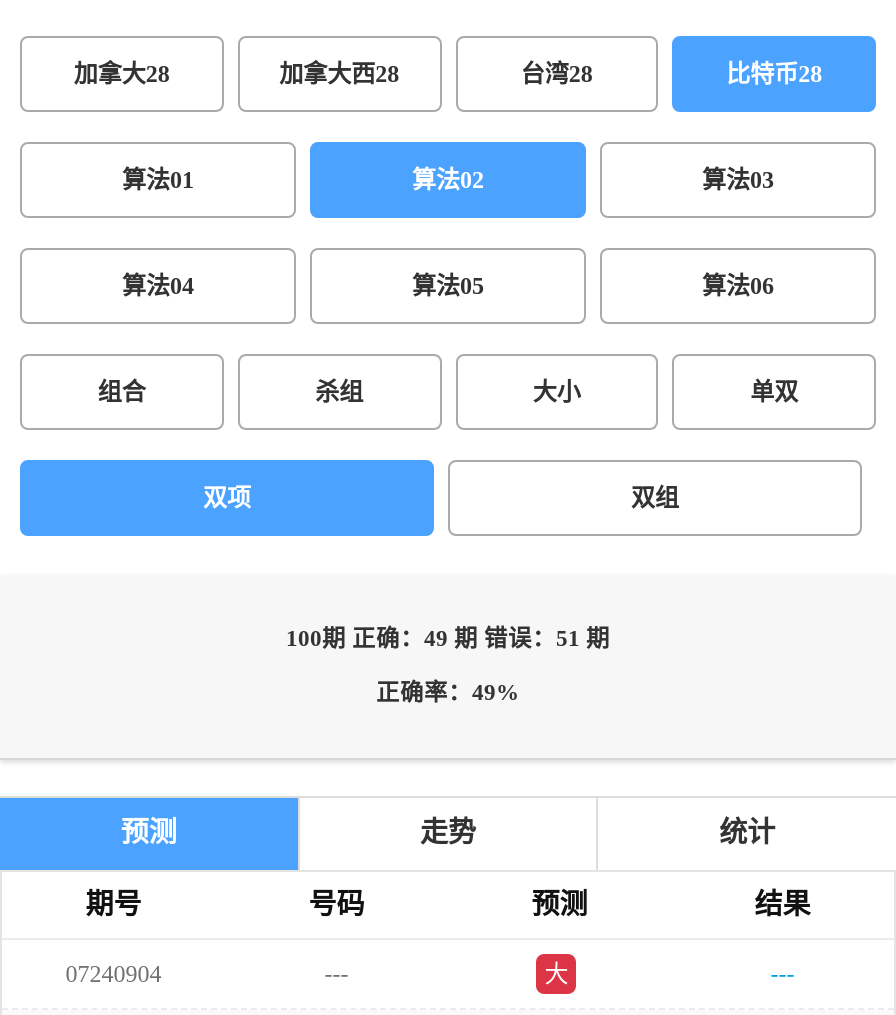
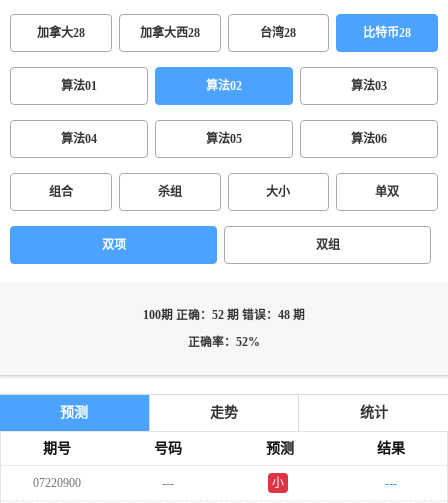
[286,626,610,652] 100期 正确：49 期 错误：51 期 -> [143,309,305,322] 100期 正确：52 期 错误：48 期
[376,680,520,706] 正确率：49% -> [188,336,260,349] 正确率：52%
[66,960,162,988] 07240904 -> [33,476,81,490] 07220900
[544,960,568,988] 大 -> [272,476,284,490] 小

